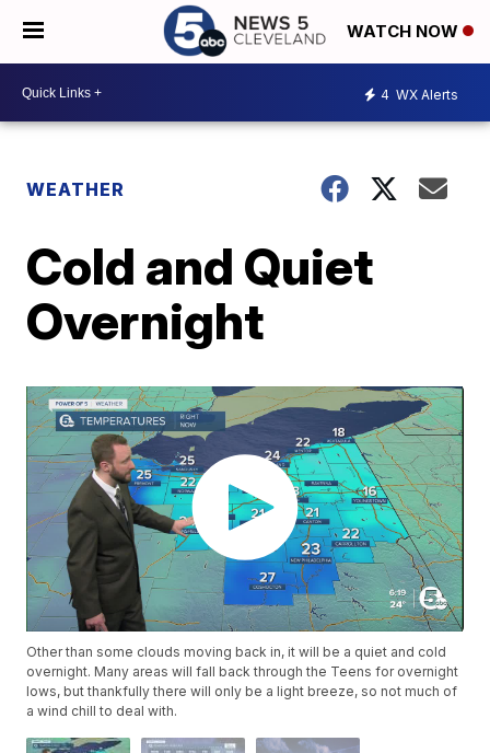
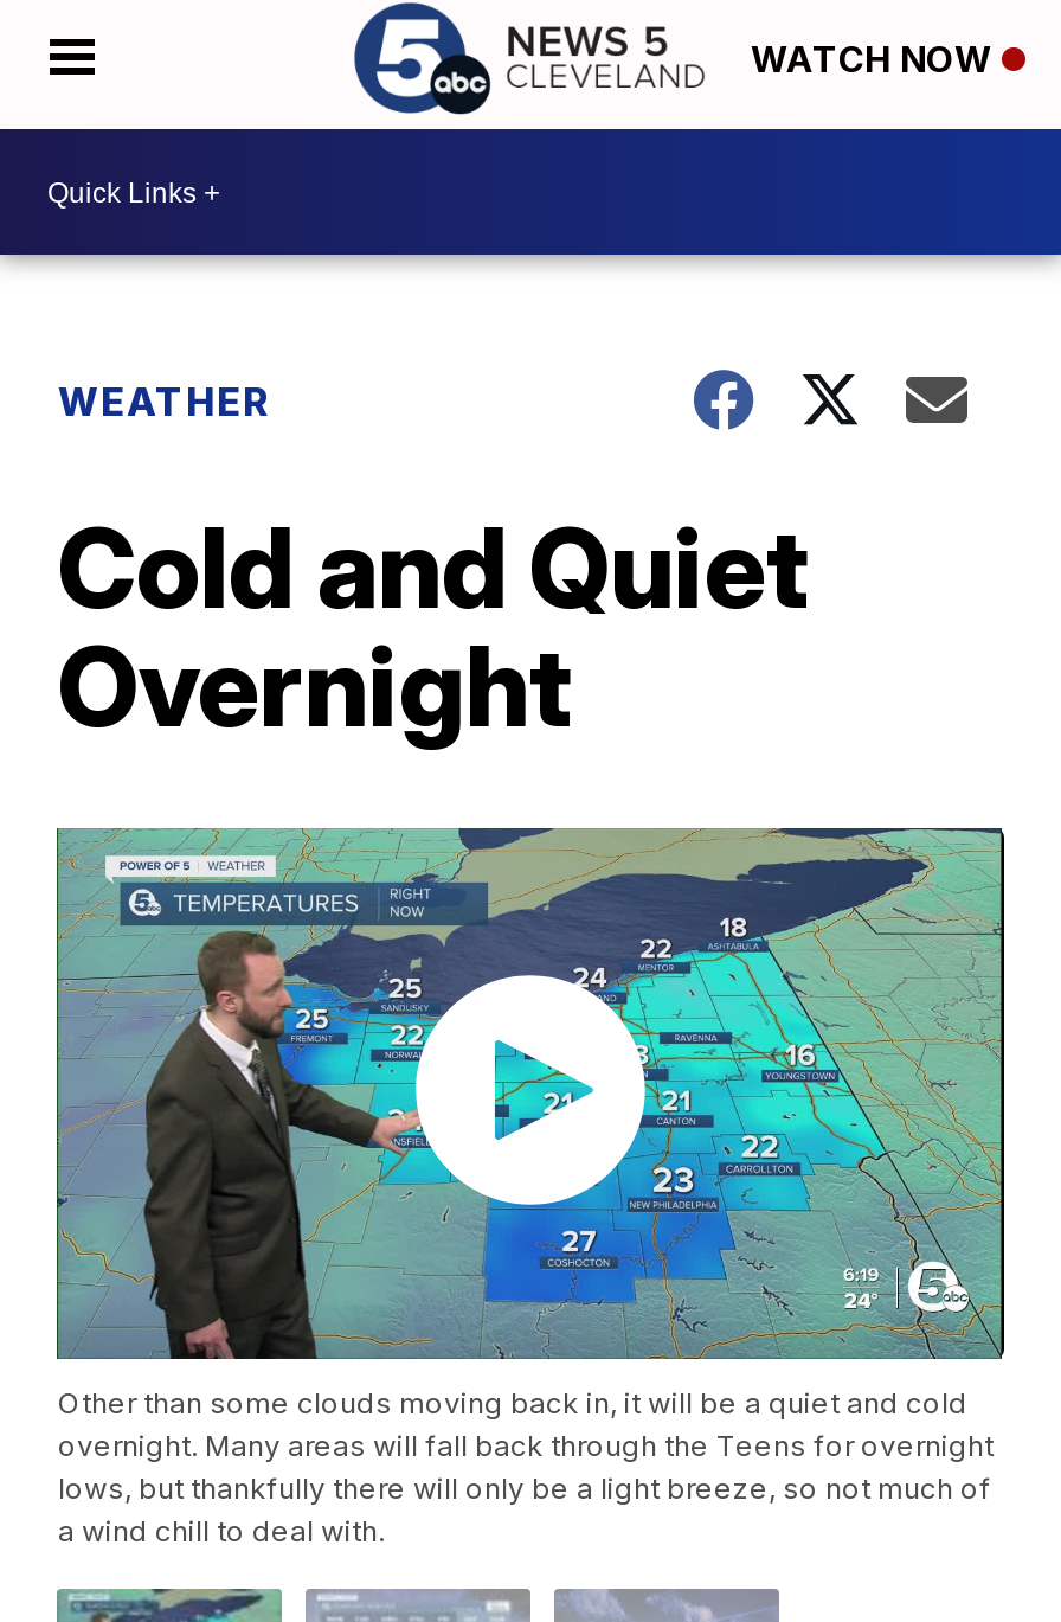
[381,86,458,102] 4 WX Alerts -> none

